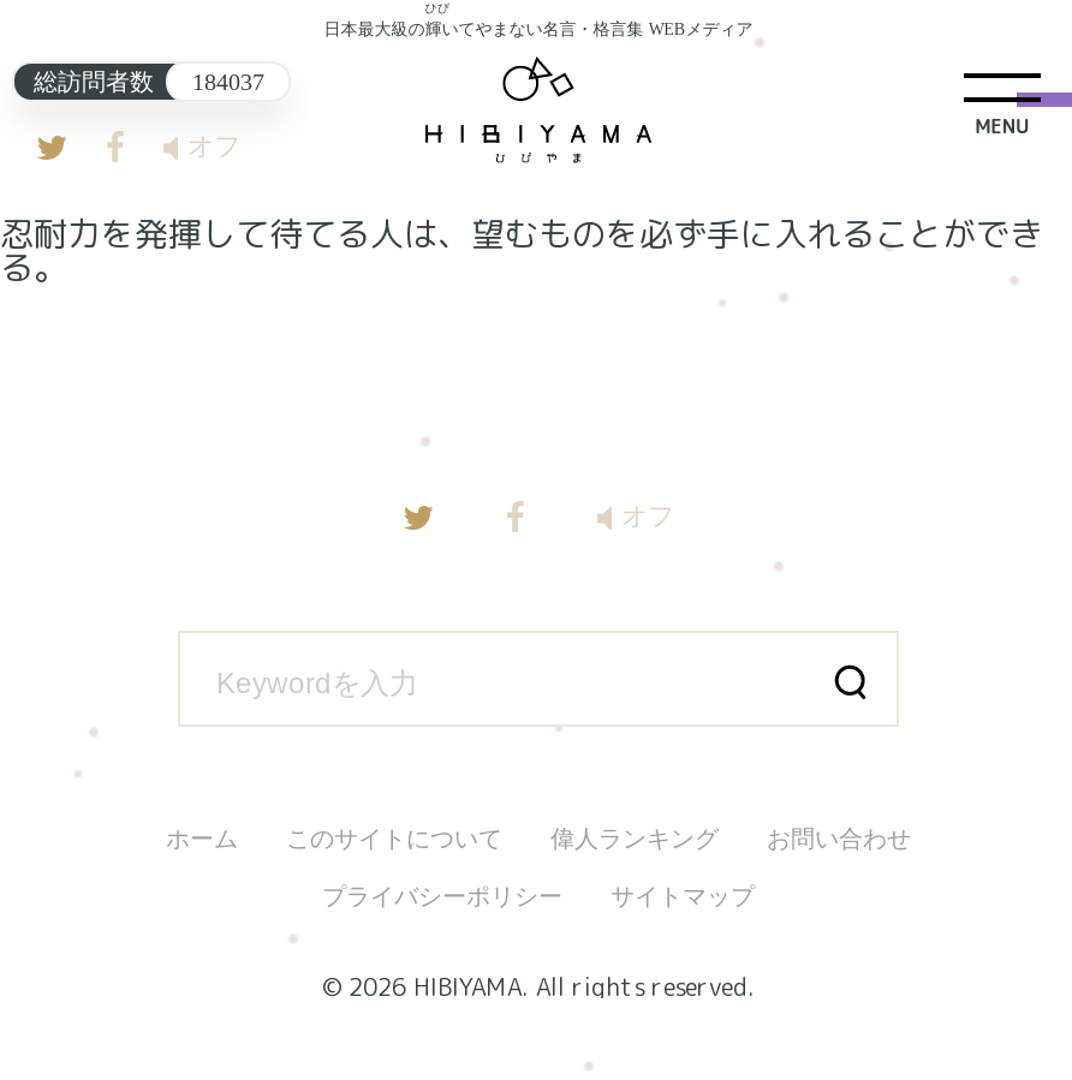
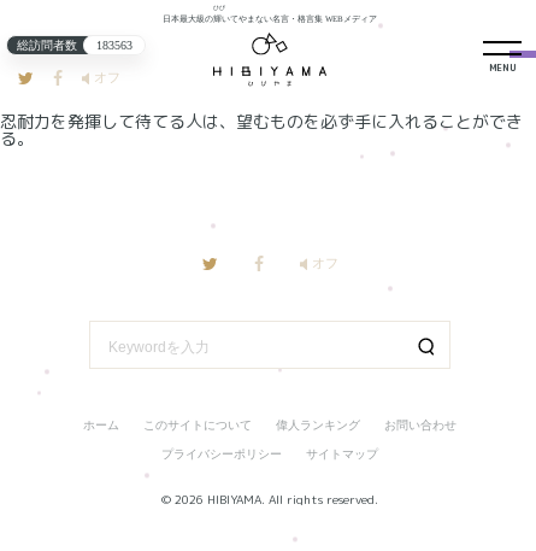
[34,68,264,95] 総訪問者数 184037 -> [17,39,132,52] 総訪問者数 183563

